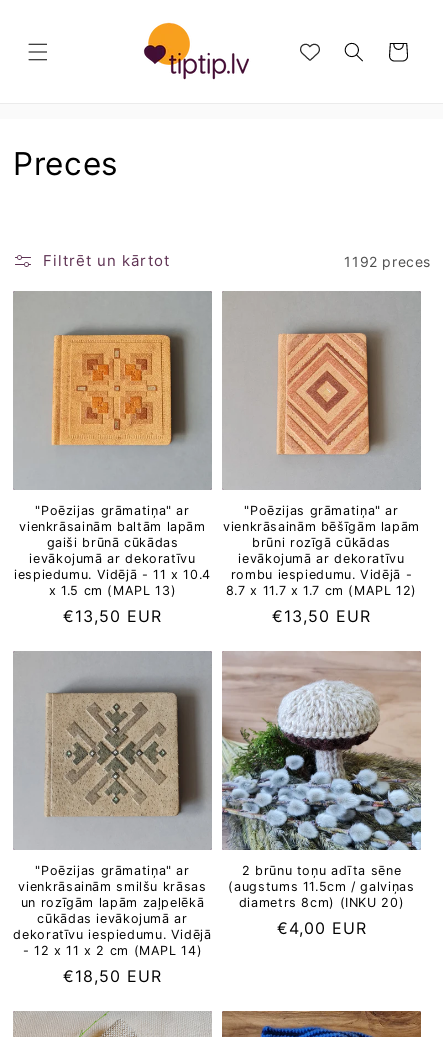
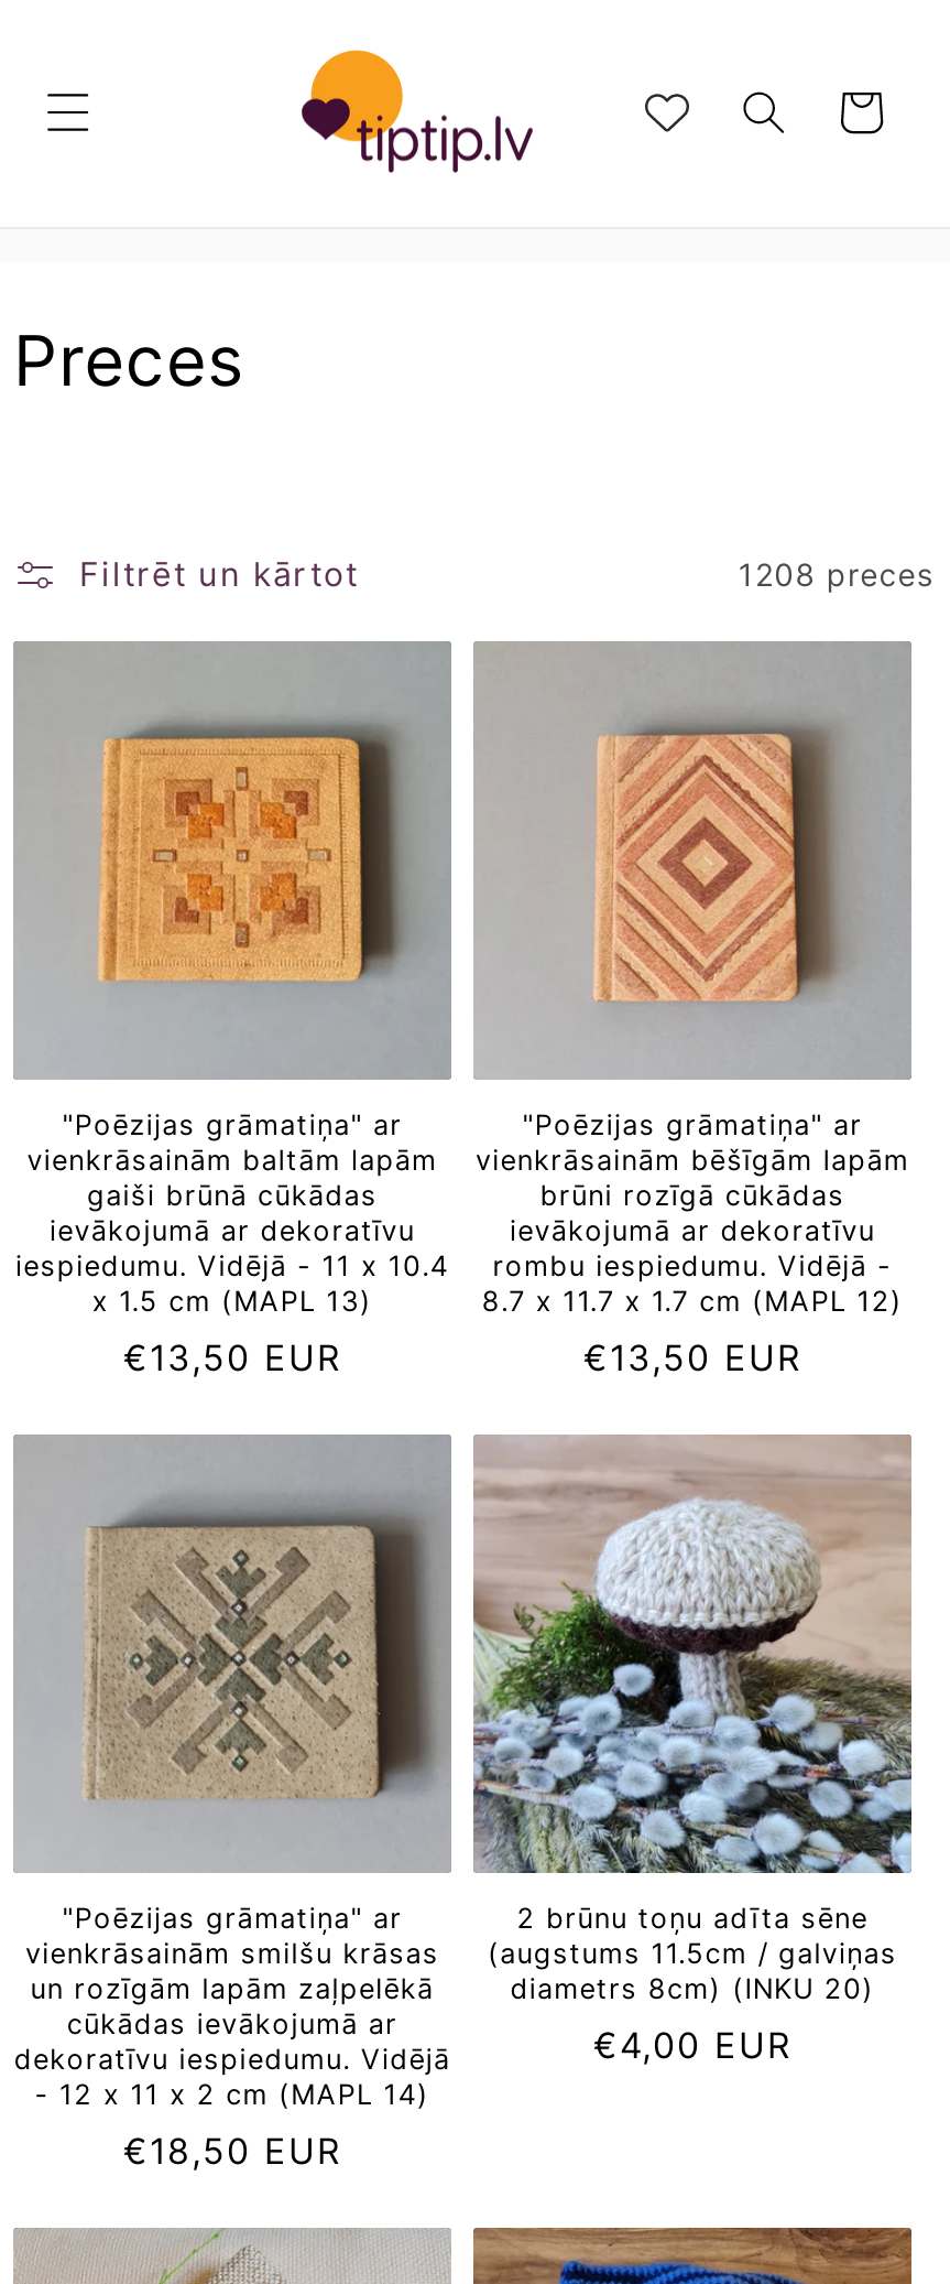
[344,252,431,269] 1192 preces -> [738,555,933,593] 1208 preces

